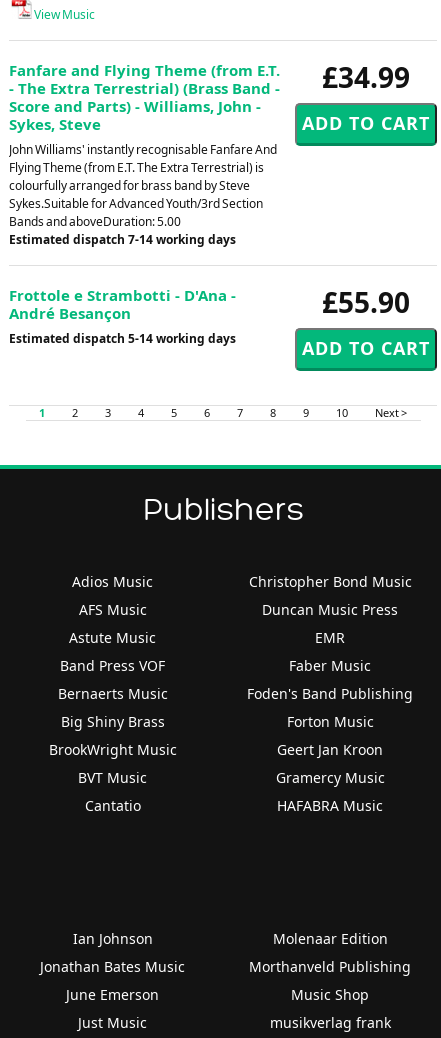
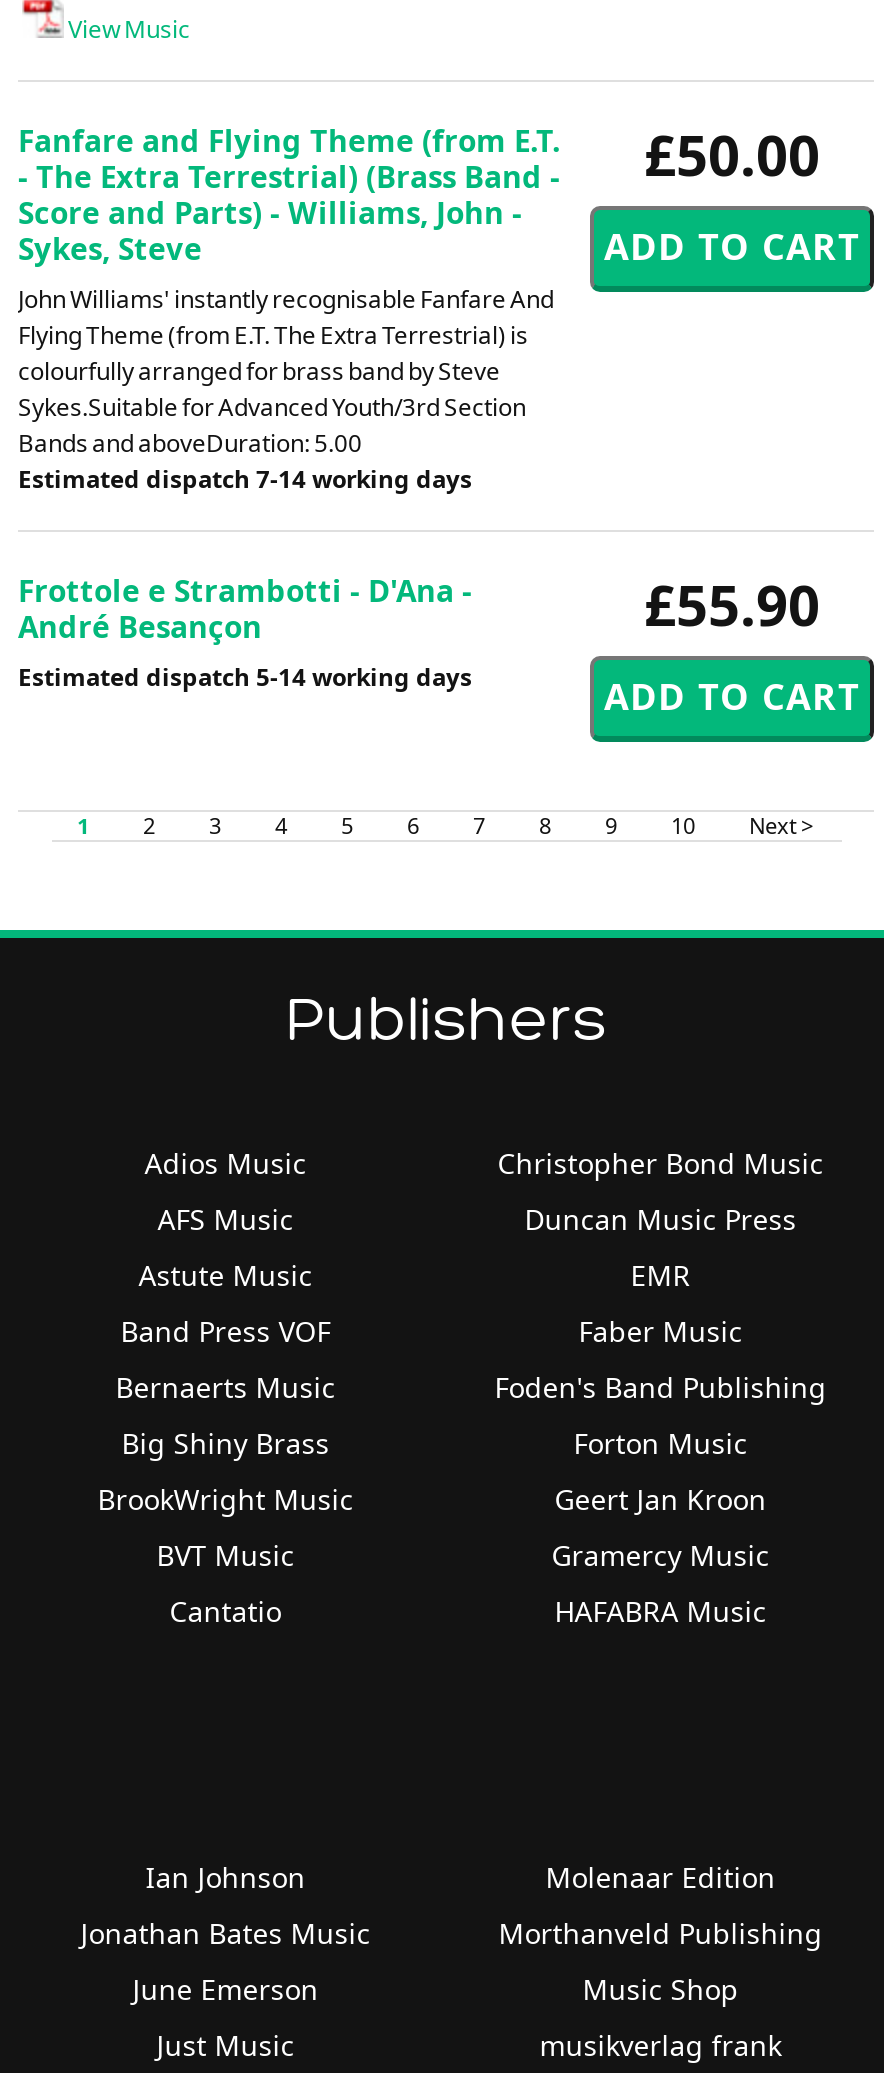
[322,58,410,96] £34.99 -> [644,116,820,192] £50.00

